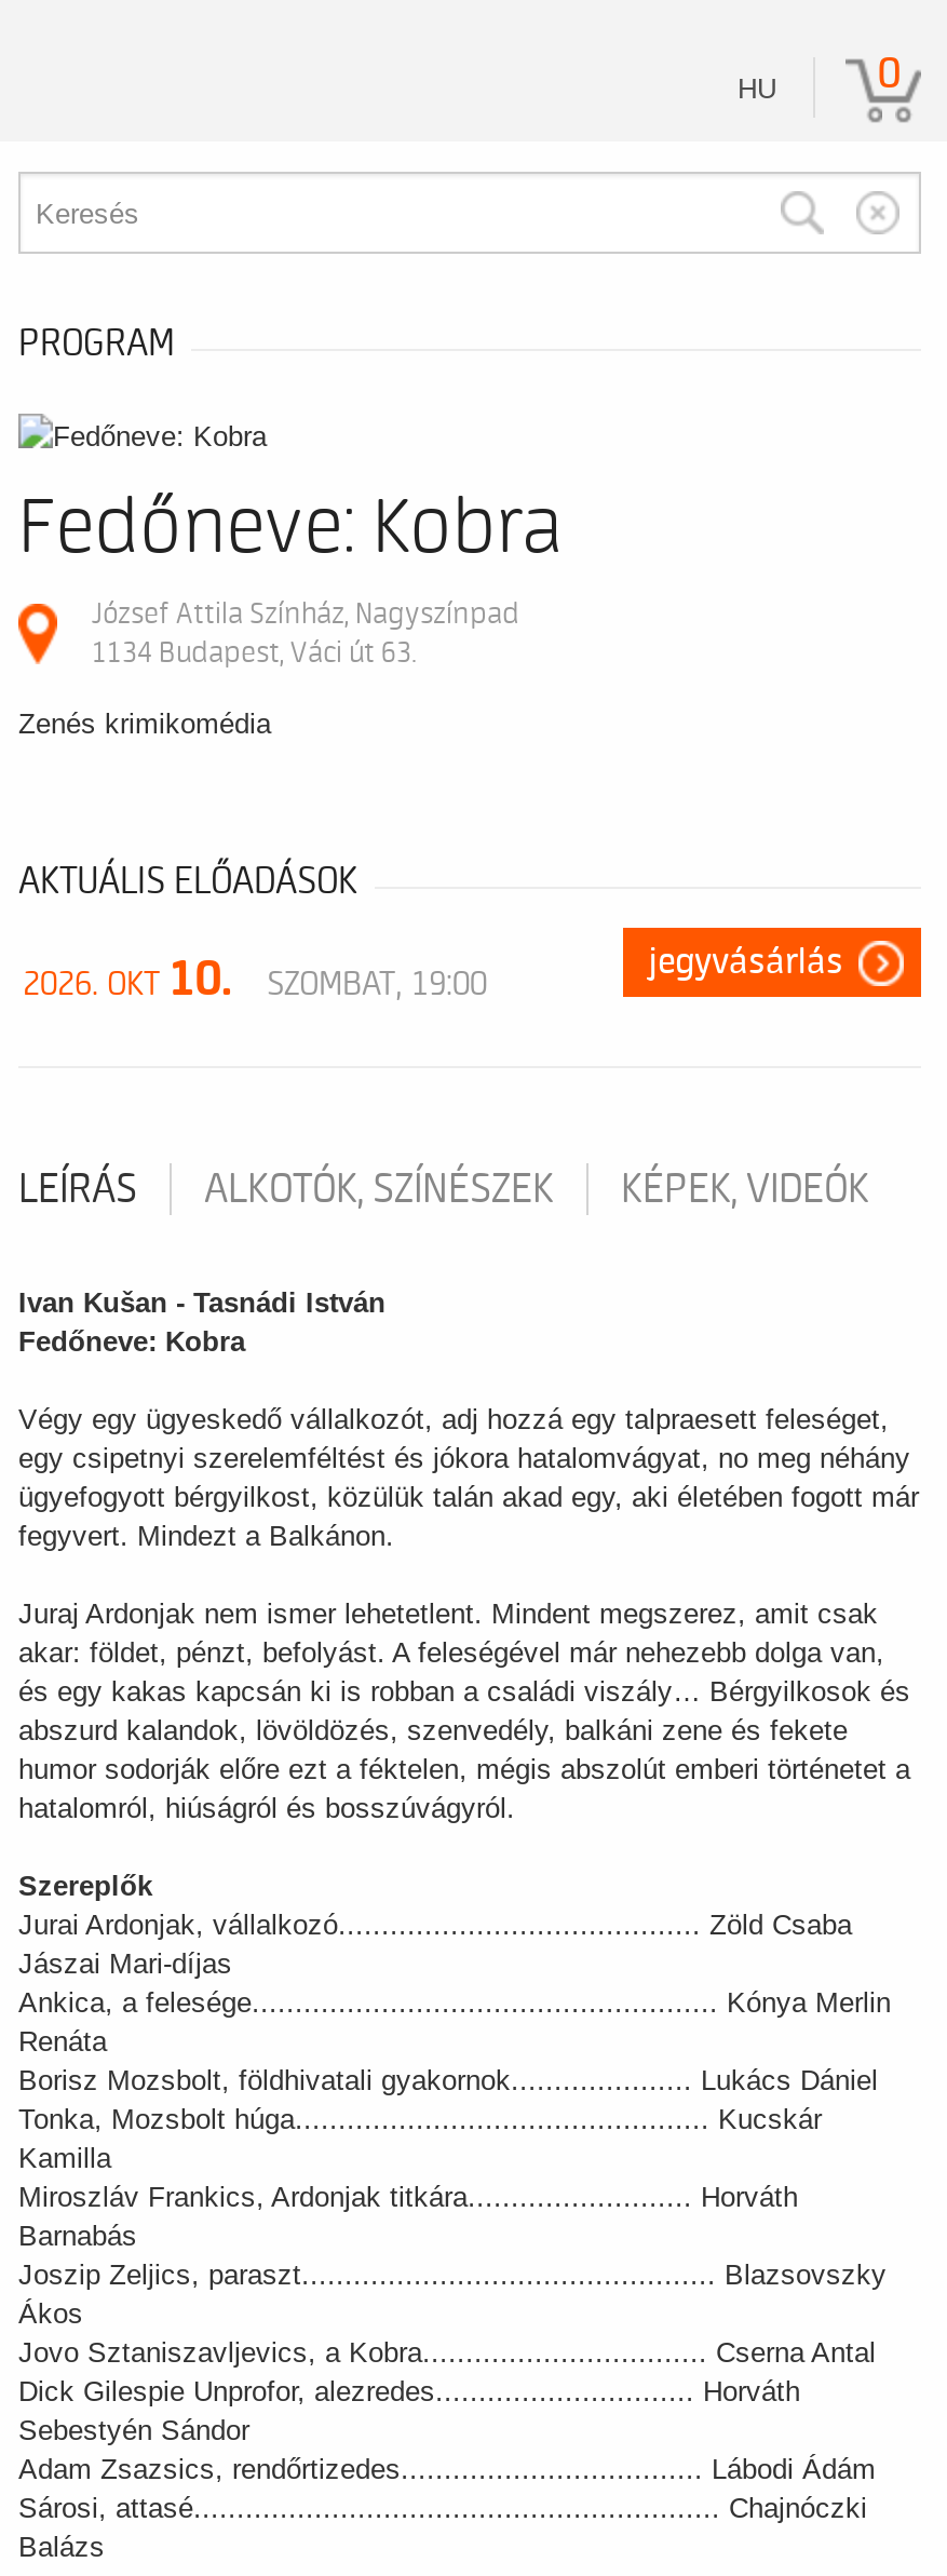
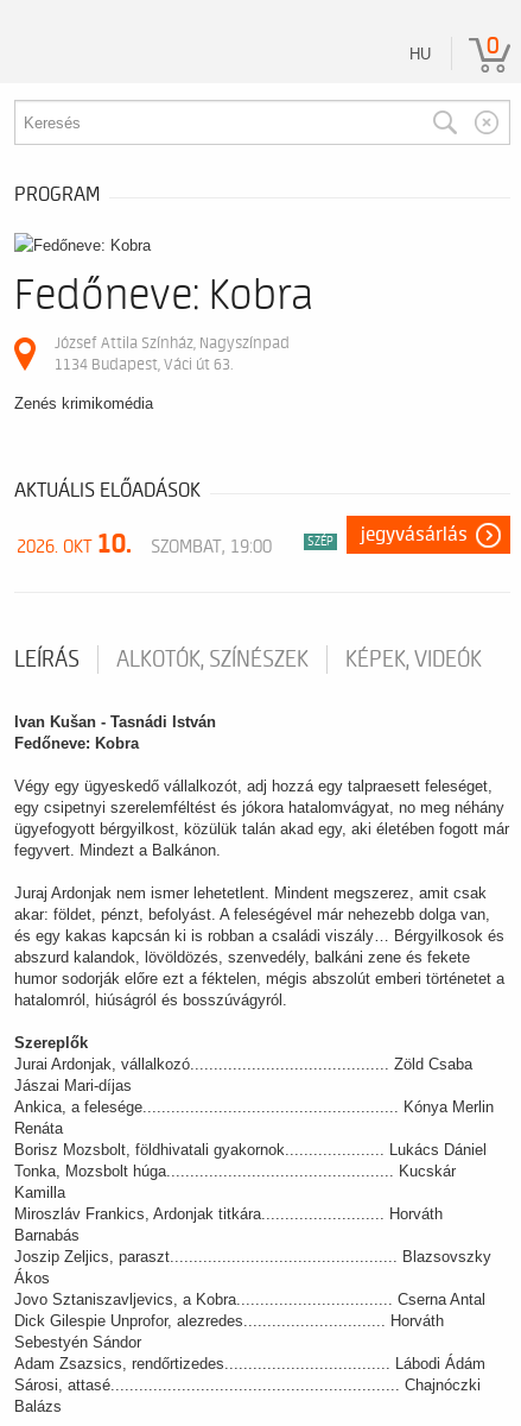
none -> [307,535,333,549] SZÉP

